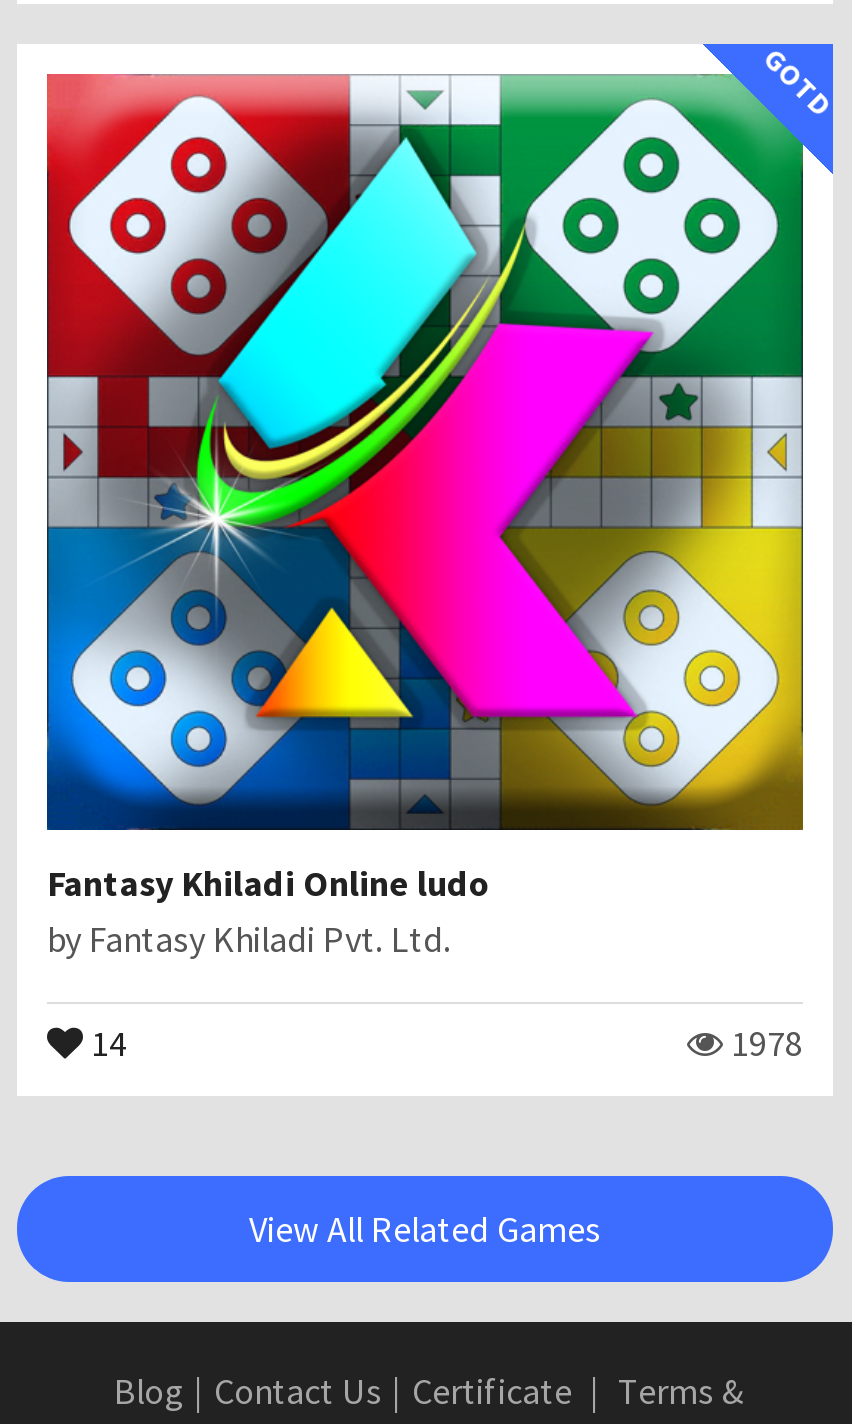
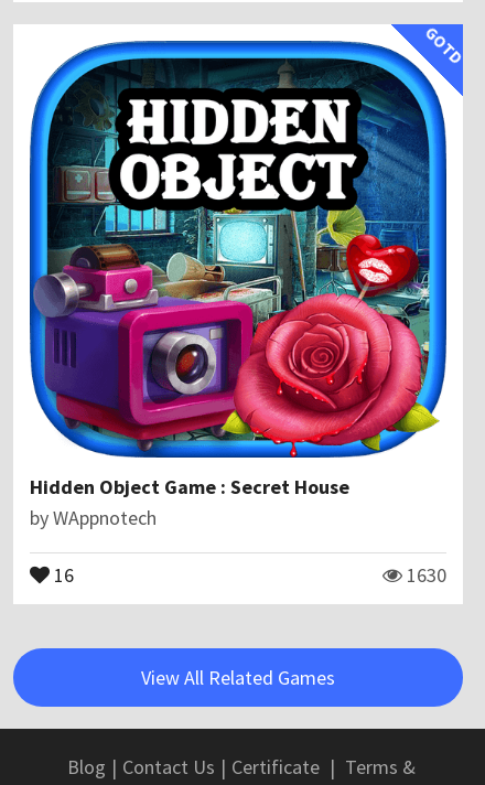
[45,72,805,962] [image] | Fantasy Khiladi Online ludo | by Fantasy Khiladi Pvt. Ltd. -> [29,40,448,530] [image] | Hidden Object Game : Secret House | by WAppnotech
[83,1020,803,1066] 14 | 1978 -> [50,562,446,587] 16 | 1630

